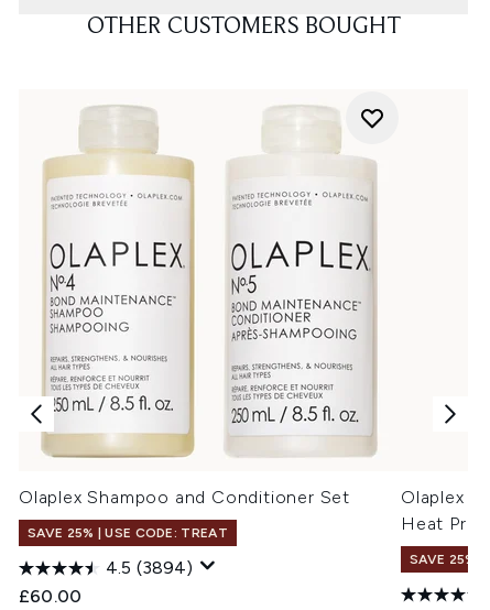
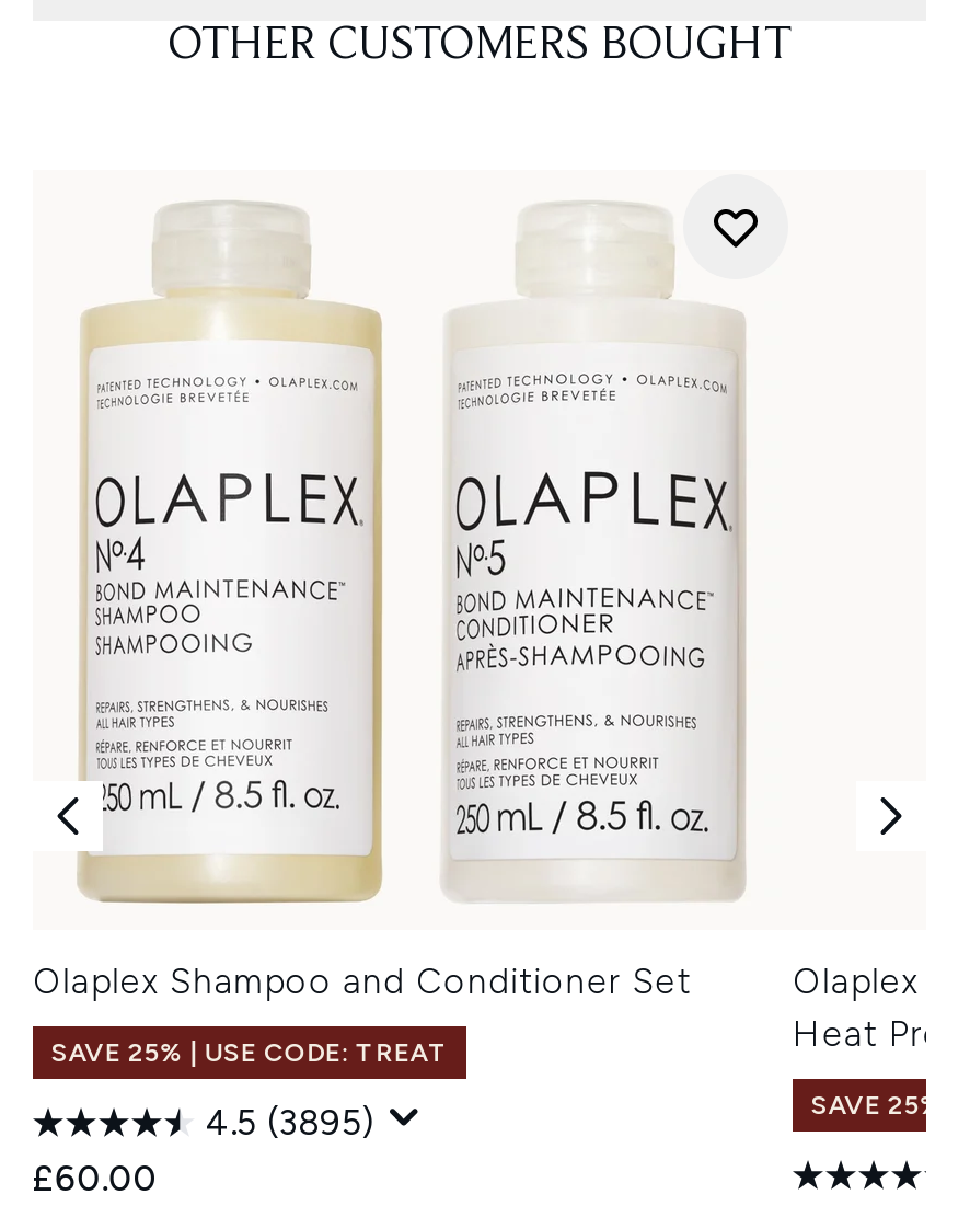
[106,557,193,578] 4.5 (3894) -> [206,1101,374,1142] 4.5 (3895)

